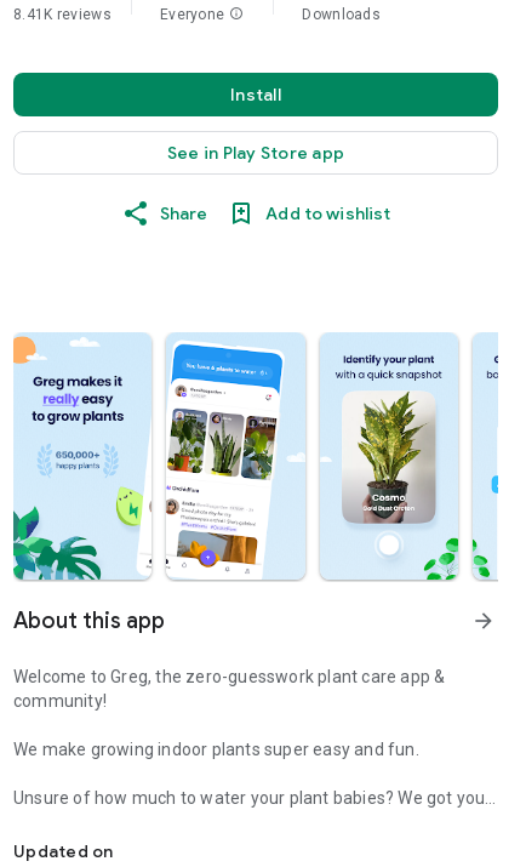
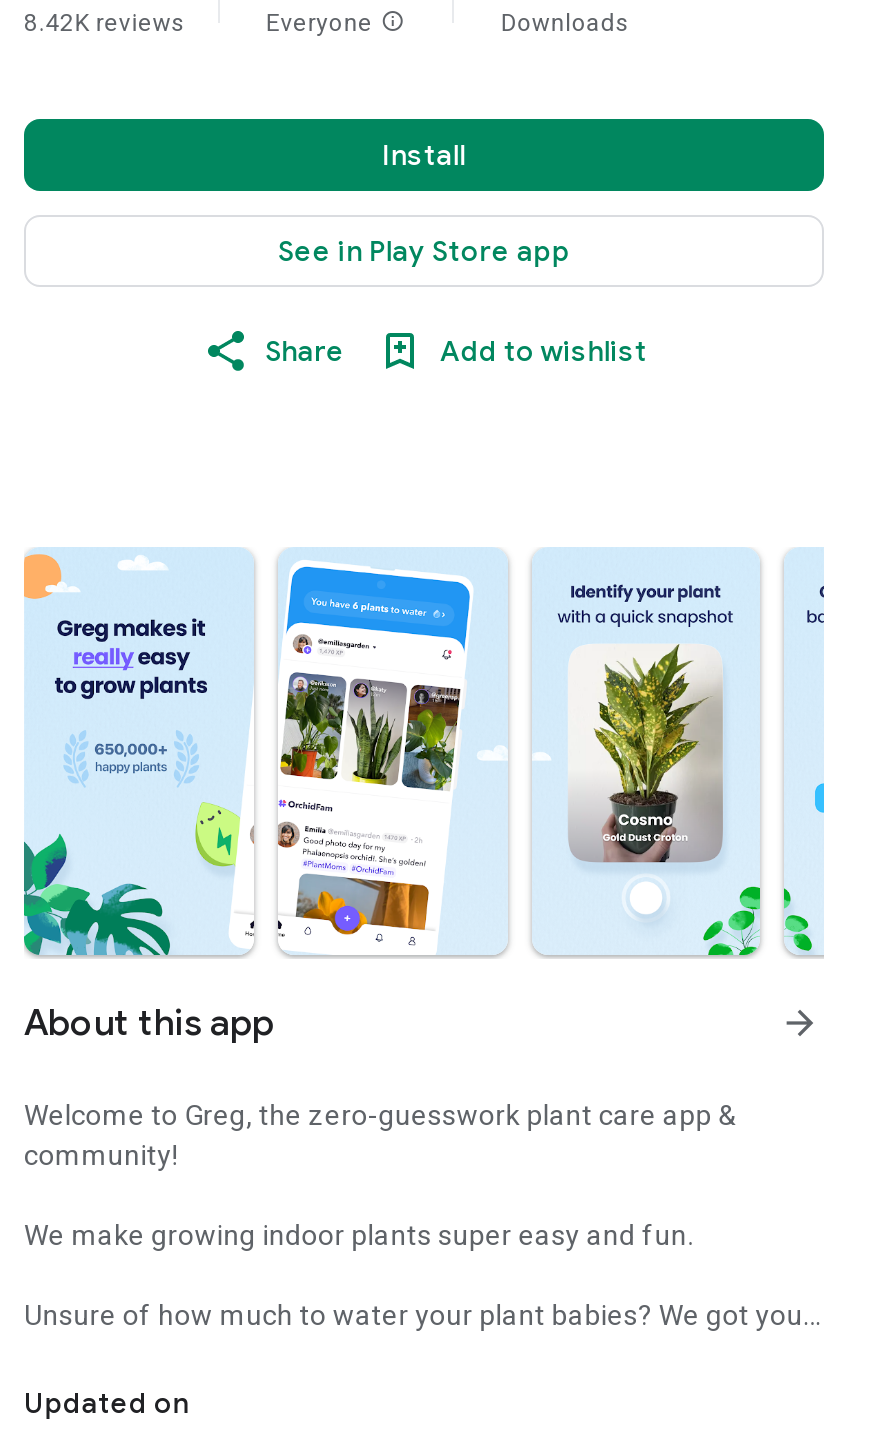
[13,6,111,23] 8.41K reviews -> [24,9,186,37] 8.42K reviews

